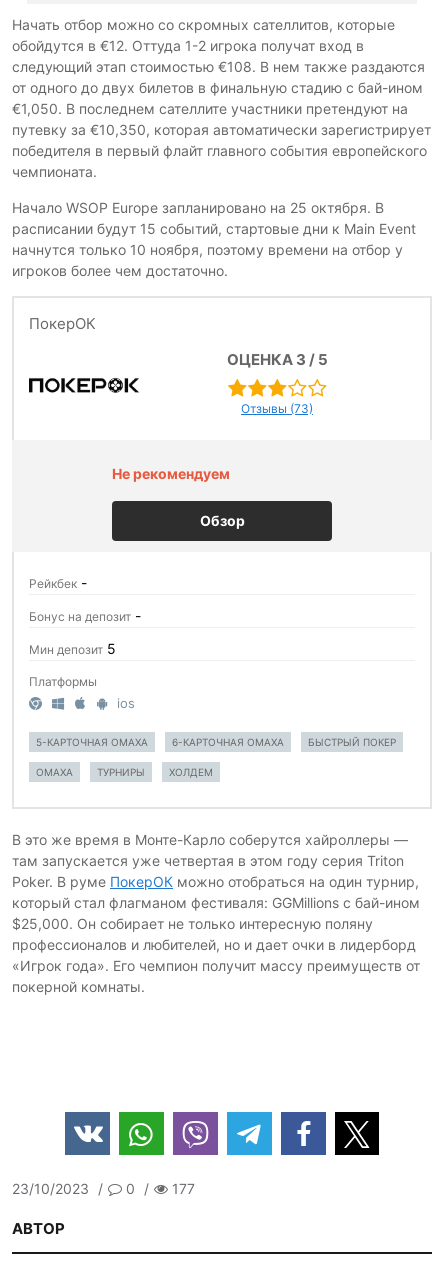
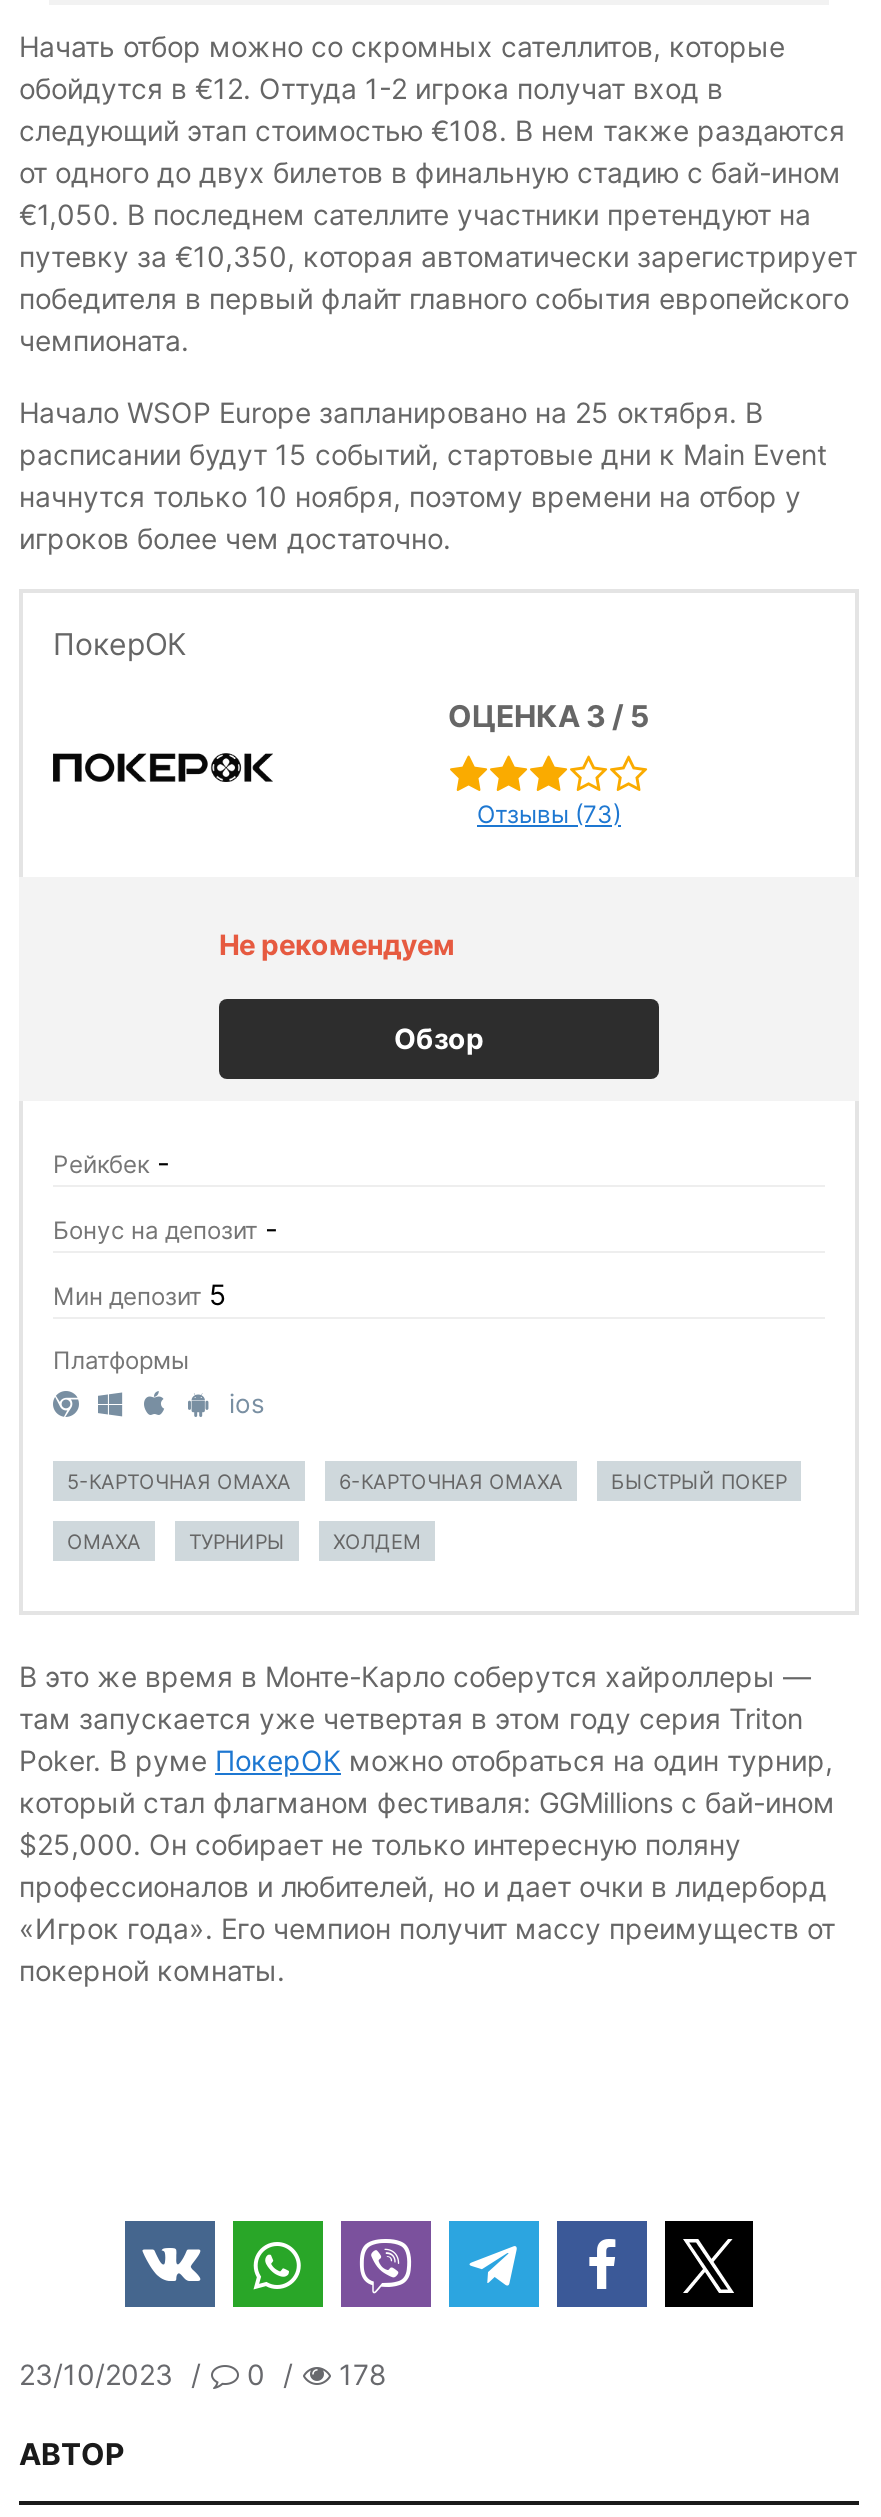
[12,1180,195,1197] 23/10/2023 0 177 -> [19,2357,387,2391] 23/10/2023 0 178

